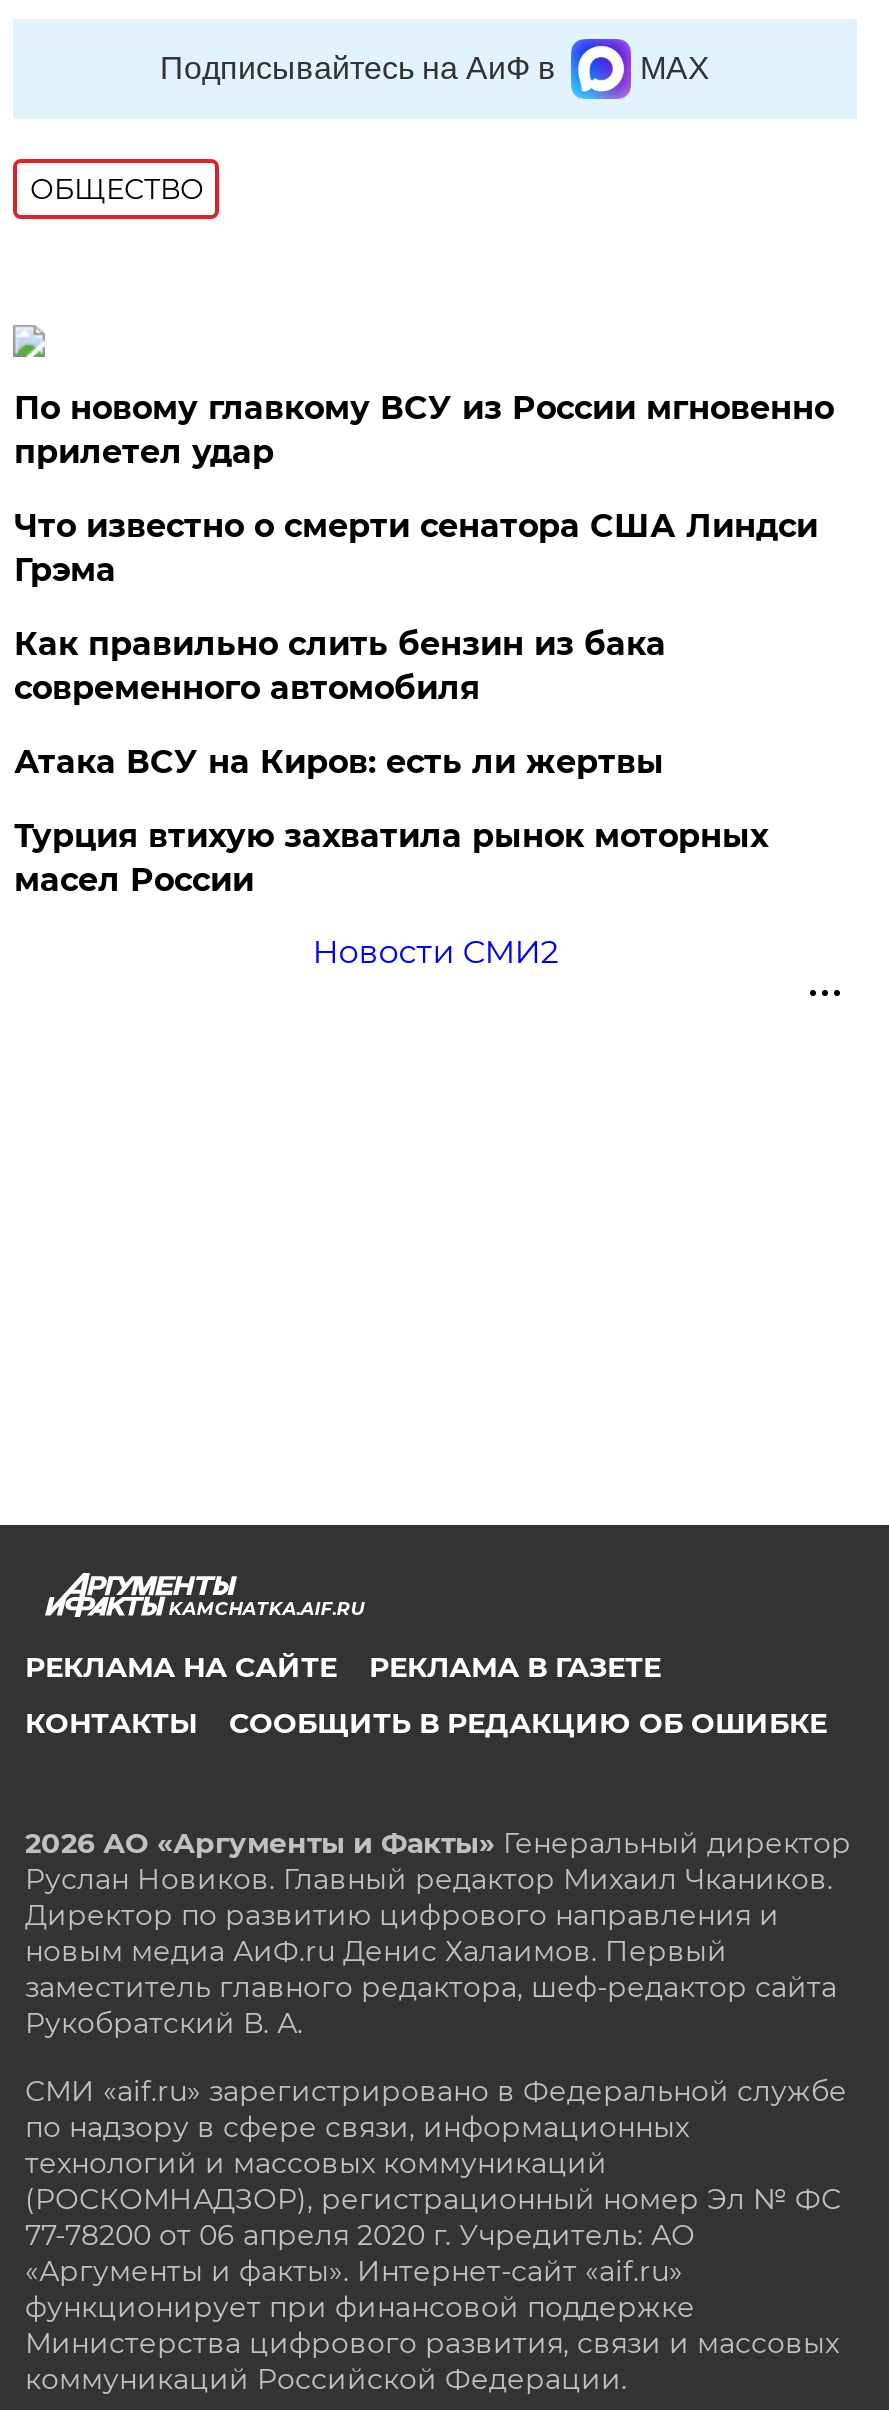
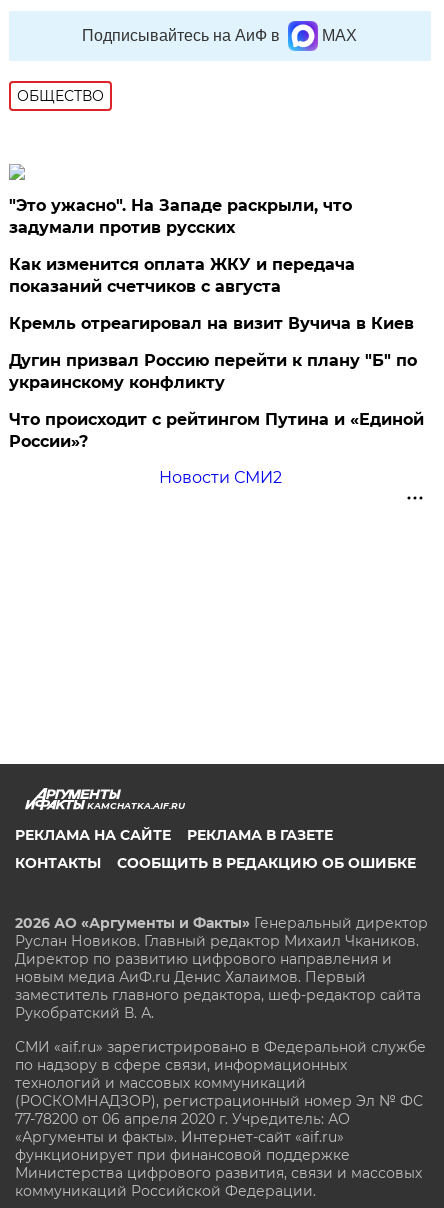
[14,389,834,471] По новому главкому ВСУ из России мгновенно | прилетел удар -> [9,196,352,237] "Это ужасно". На Западе раскрыли, что | задумали против русских
[14,507,818,589] Что известно о смерти сенатора США Линдси | Грэма -> [9,255,355,296] Как изменится оплата ЖКУ и передача | показаний счетчиков с августа
[14,625,666,707] Как правильно слить бензин из бака | современного автомобиля -> [9,314,414,333] Кремль отреагировал на визит Вучича в Киев
[14,743,664,781] Атака ВСУ на Киров: есть ли жертвы -> [9,351,417,392] Дугин призвал Россию перейти к плану "Б" по | украинскому конфликту
[14,817,768,899] Турция втихую захватила рынок моторных | масел России -> [9,410,424,451] Что происходит с рейтингом Путина и «Единой | России»?

